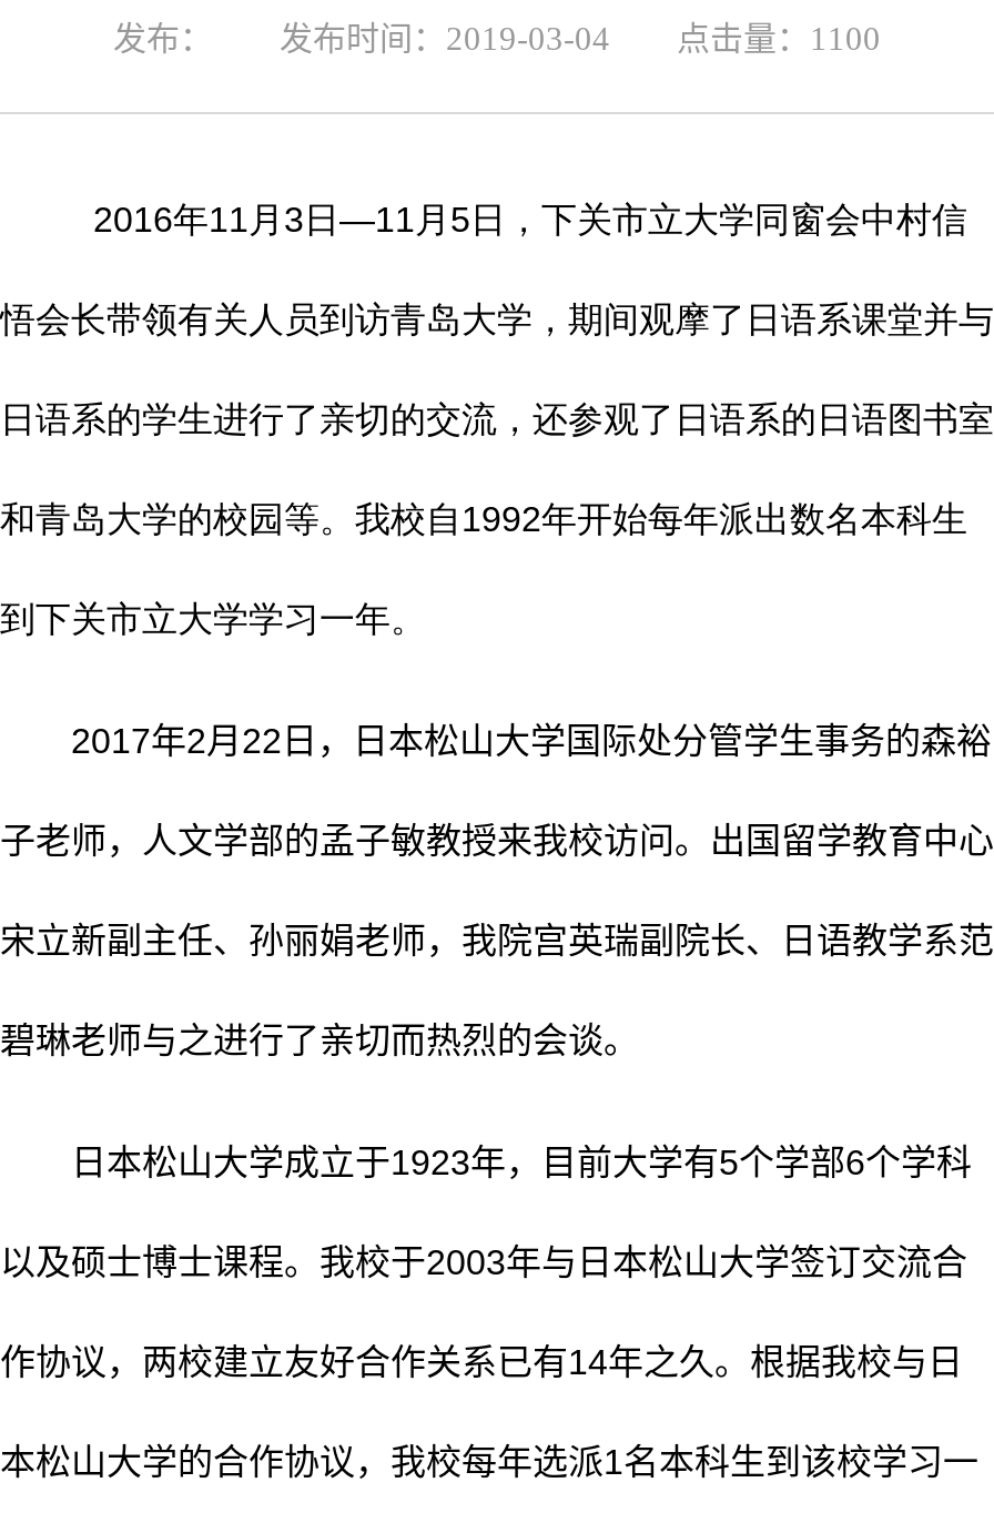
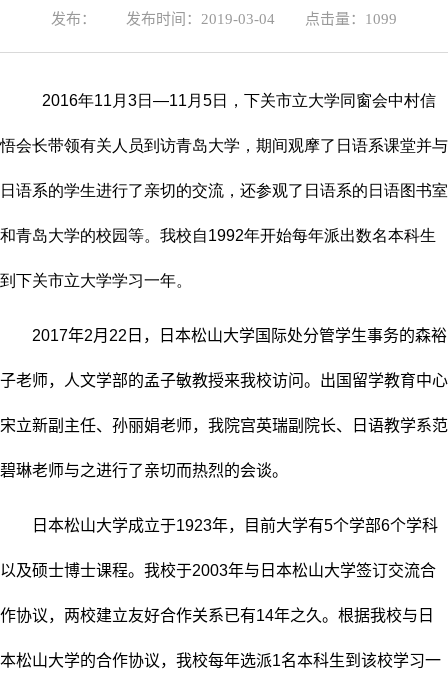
[113,21,881,57] 发布： 发布时间：2019-03-04 点击量：1100 -> [51,11,397,27] 发布： 发布时间：2019-03-04 点击量：1099

